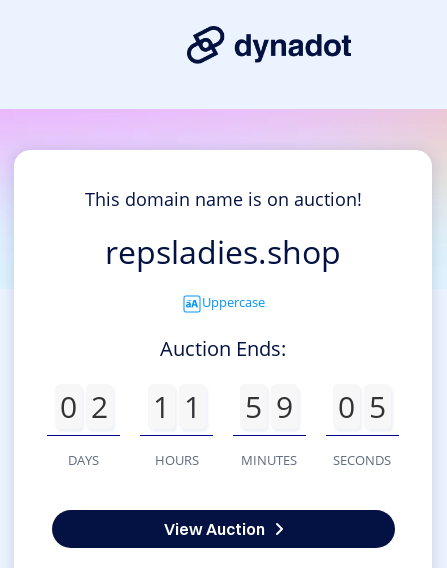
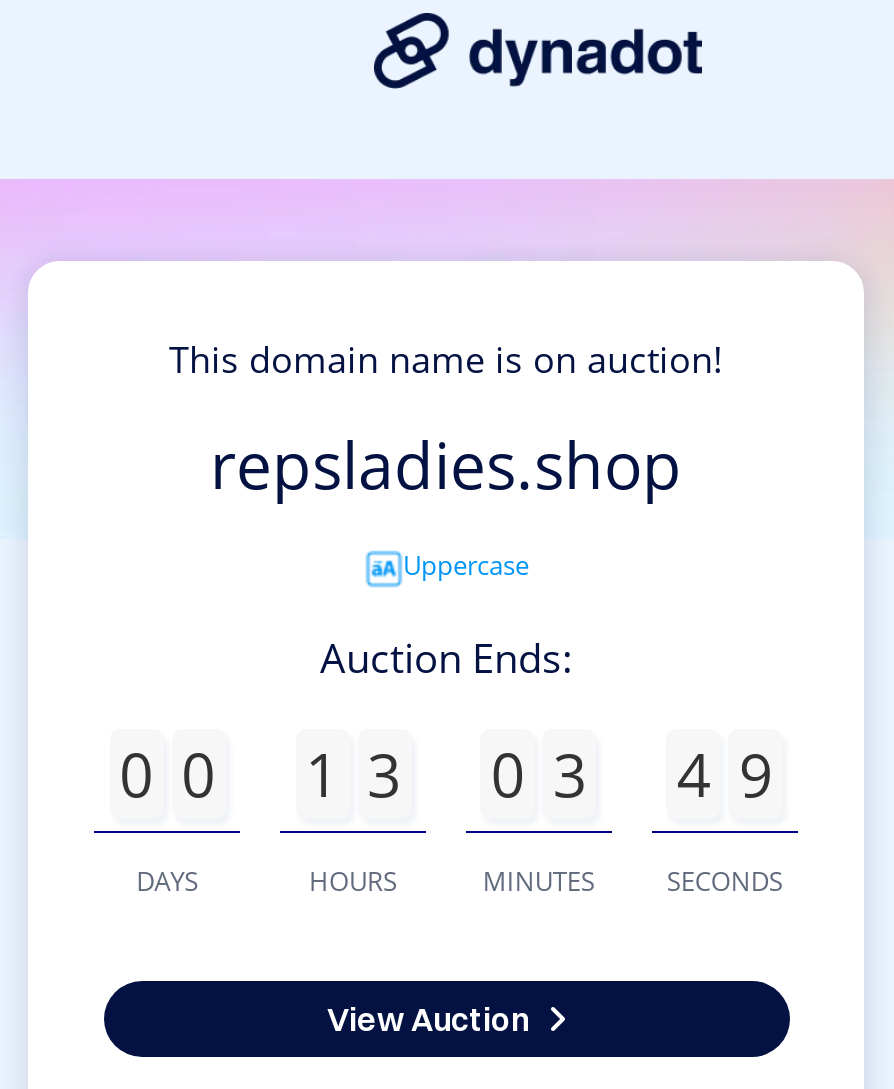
[60,386,108,427] 0 2 -> [119,733,215,815] 0 0
[152,386,200,427] 1 1 -> [305,733,401,815] 1 3
[245,386,293,427] 5 9 -> [491,733,587,815] 0 3
[338,386,386,427] 0 5 -> [677,733,773,815] 4 9

